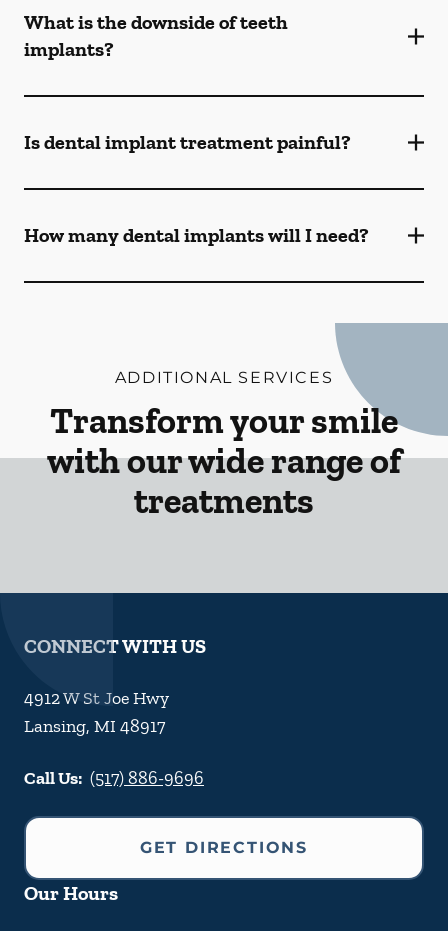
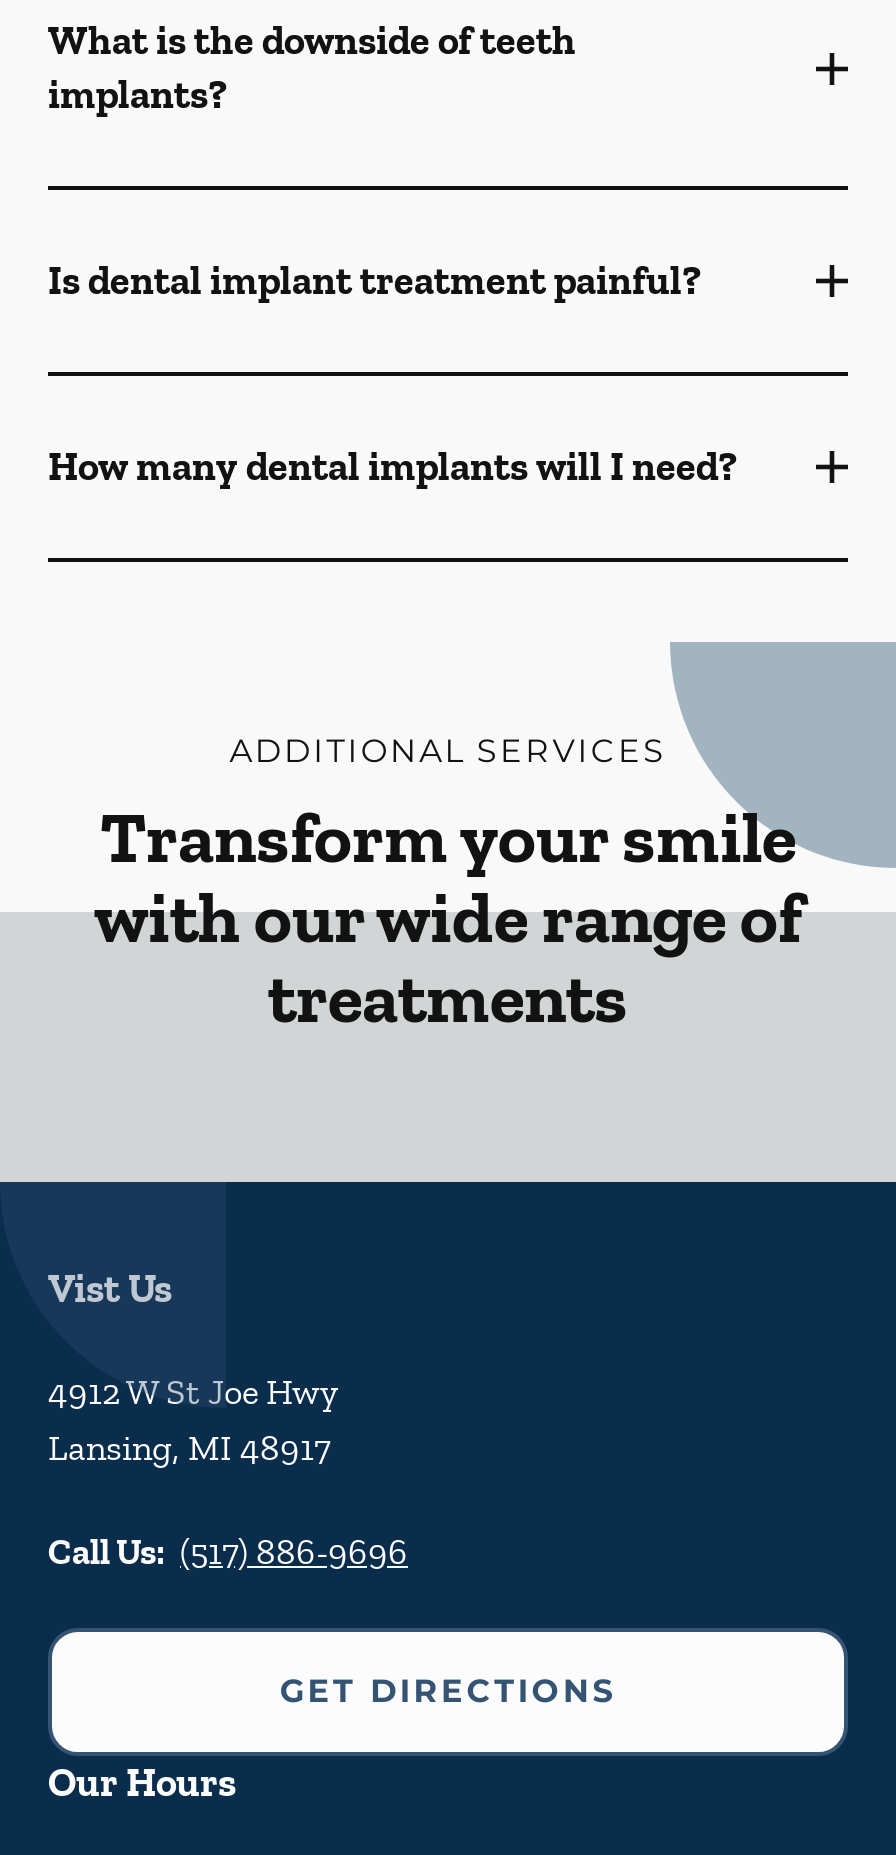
[24,634,206,658] CONNECT WITH US -> [48,1264,172,1312] Vist Us

